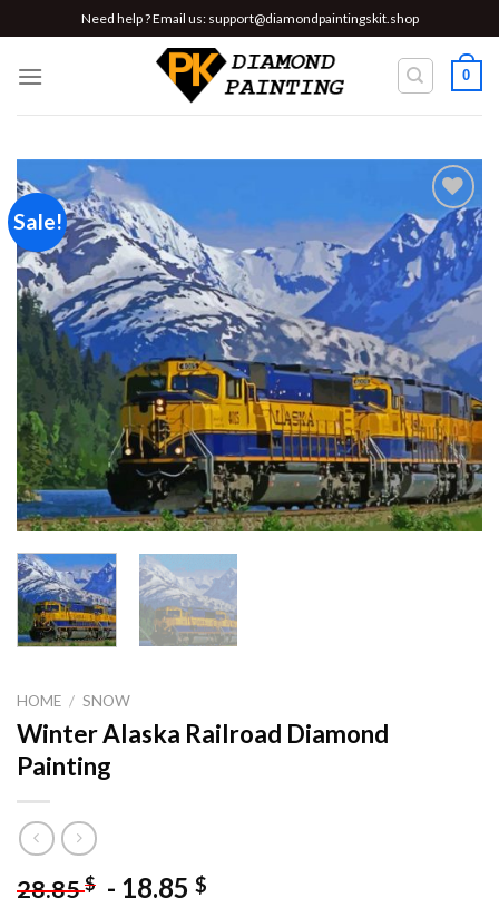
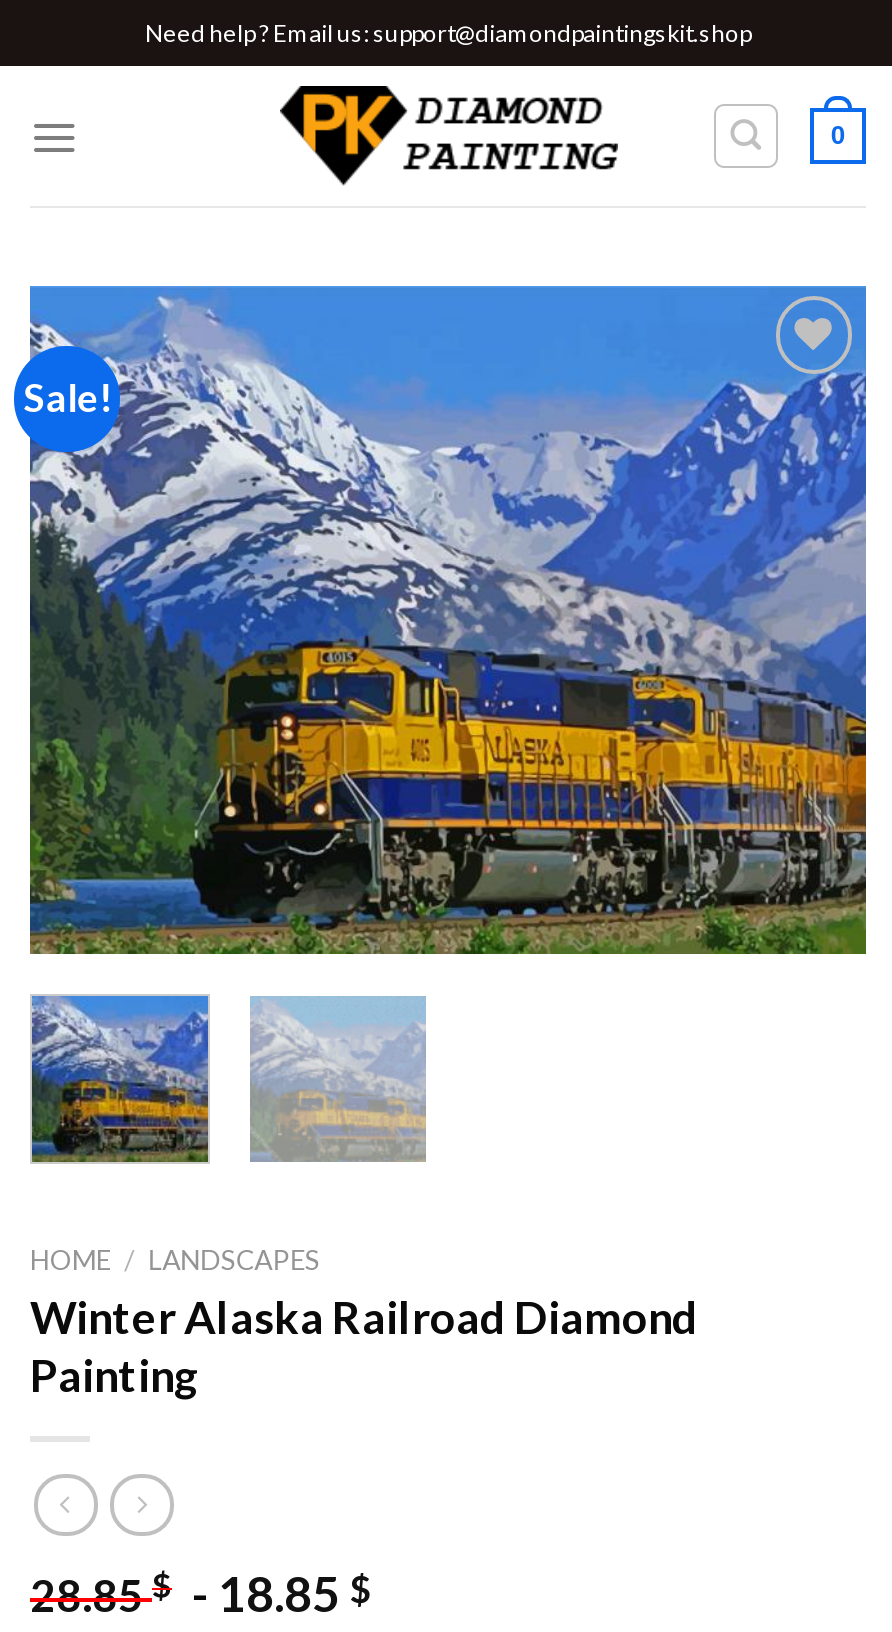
[17,692,131,710] HOME / SNOW -> [30,1243,320,1275] HOME / LANDSCAPES

